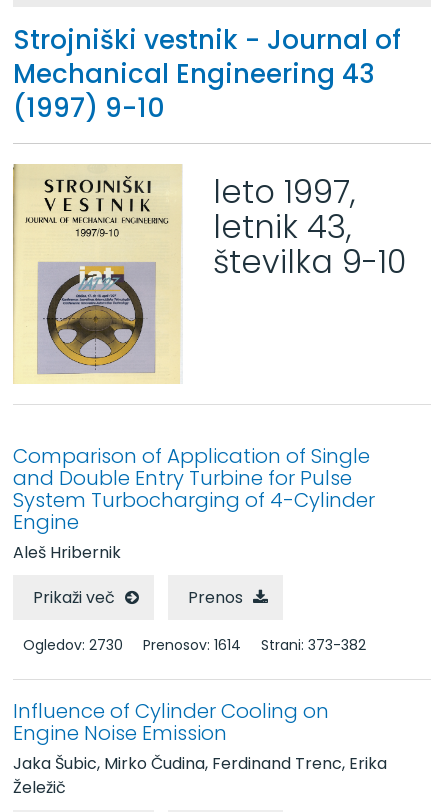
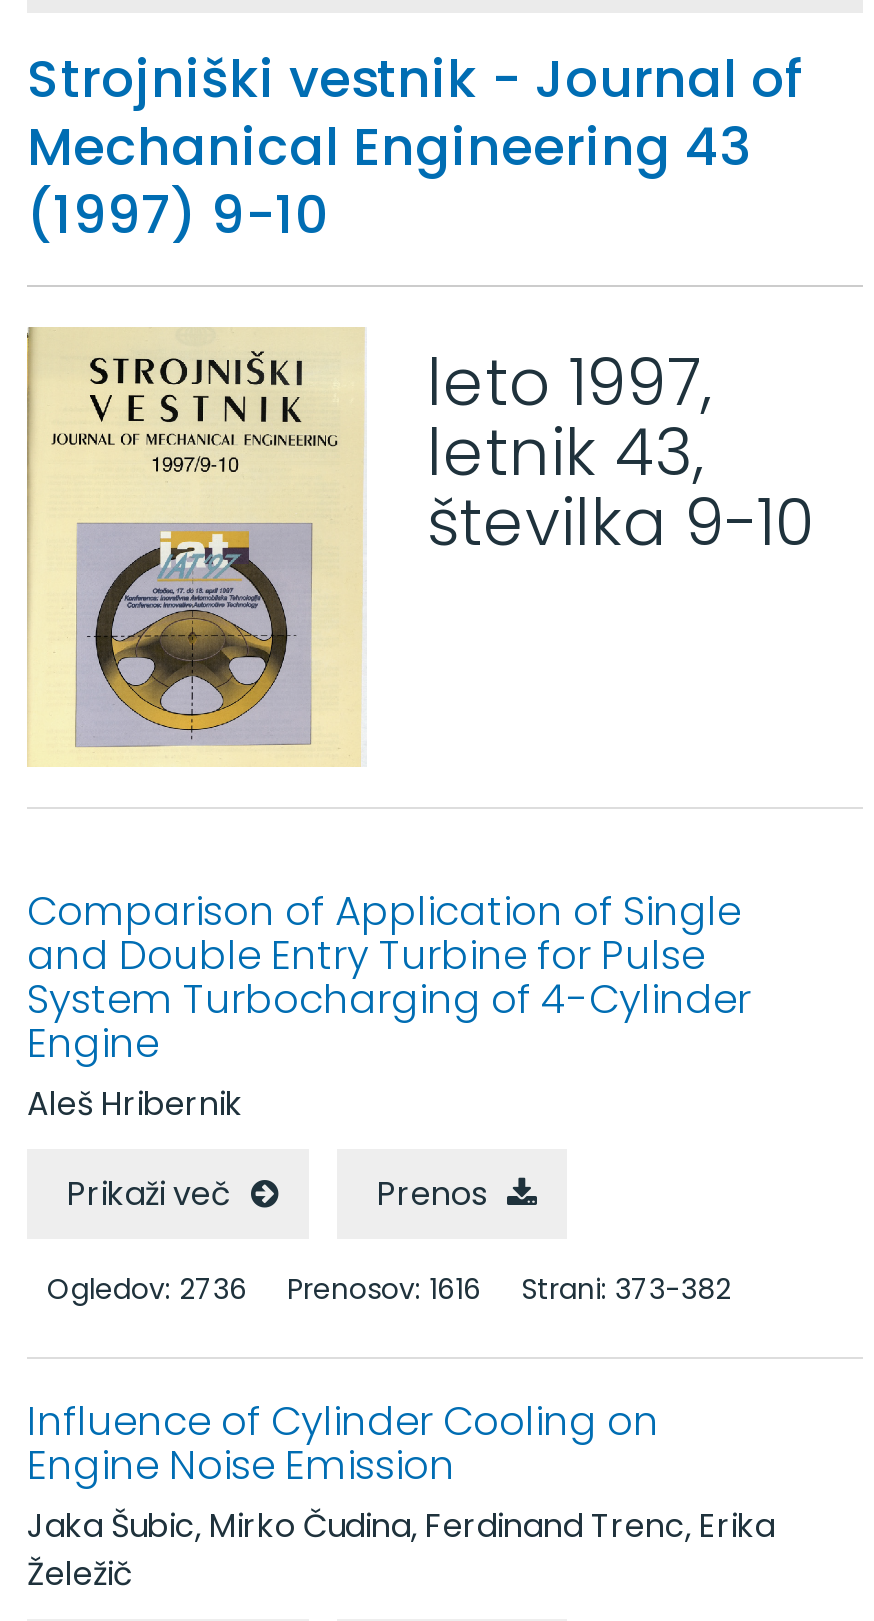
[23,635,123,655] Ogledov: 2730 -> [47,1269,247,1309] Ogledov: 2736
[143,635,241,655] Prenosov: 1614 -> [287,1269,481,1309] Prenosov: 1616

